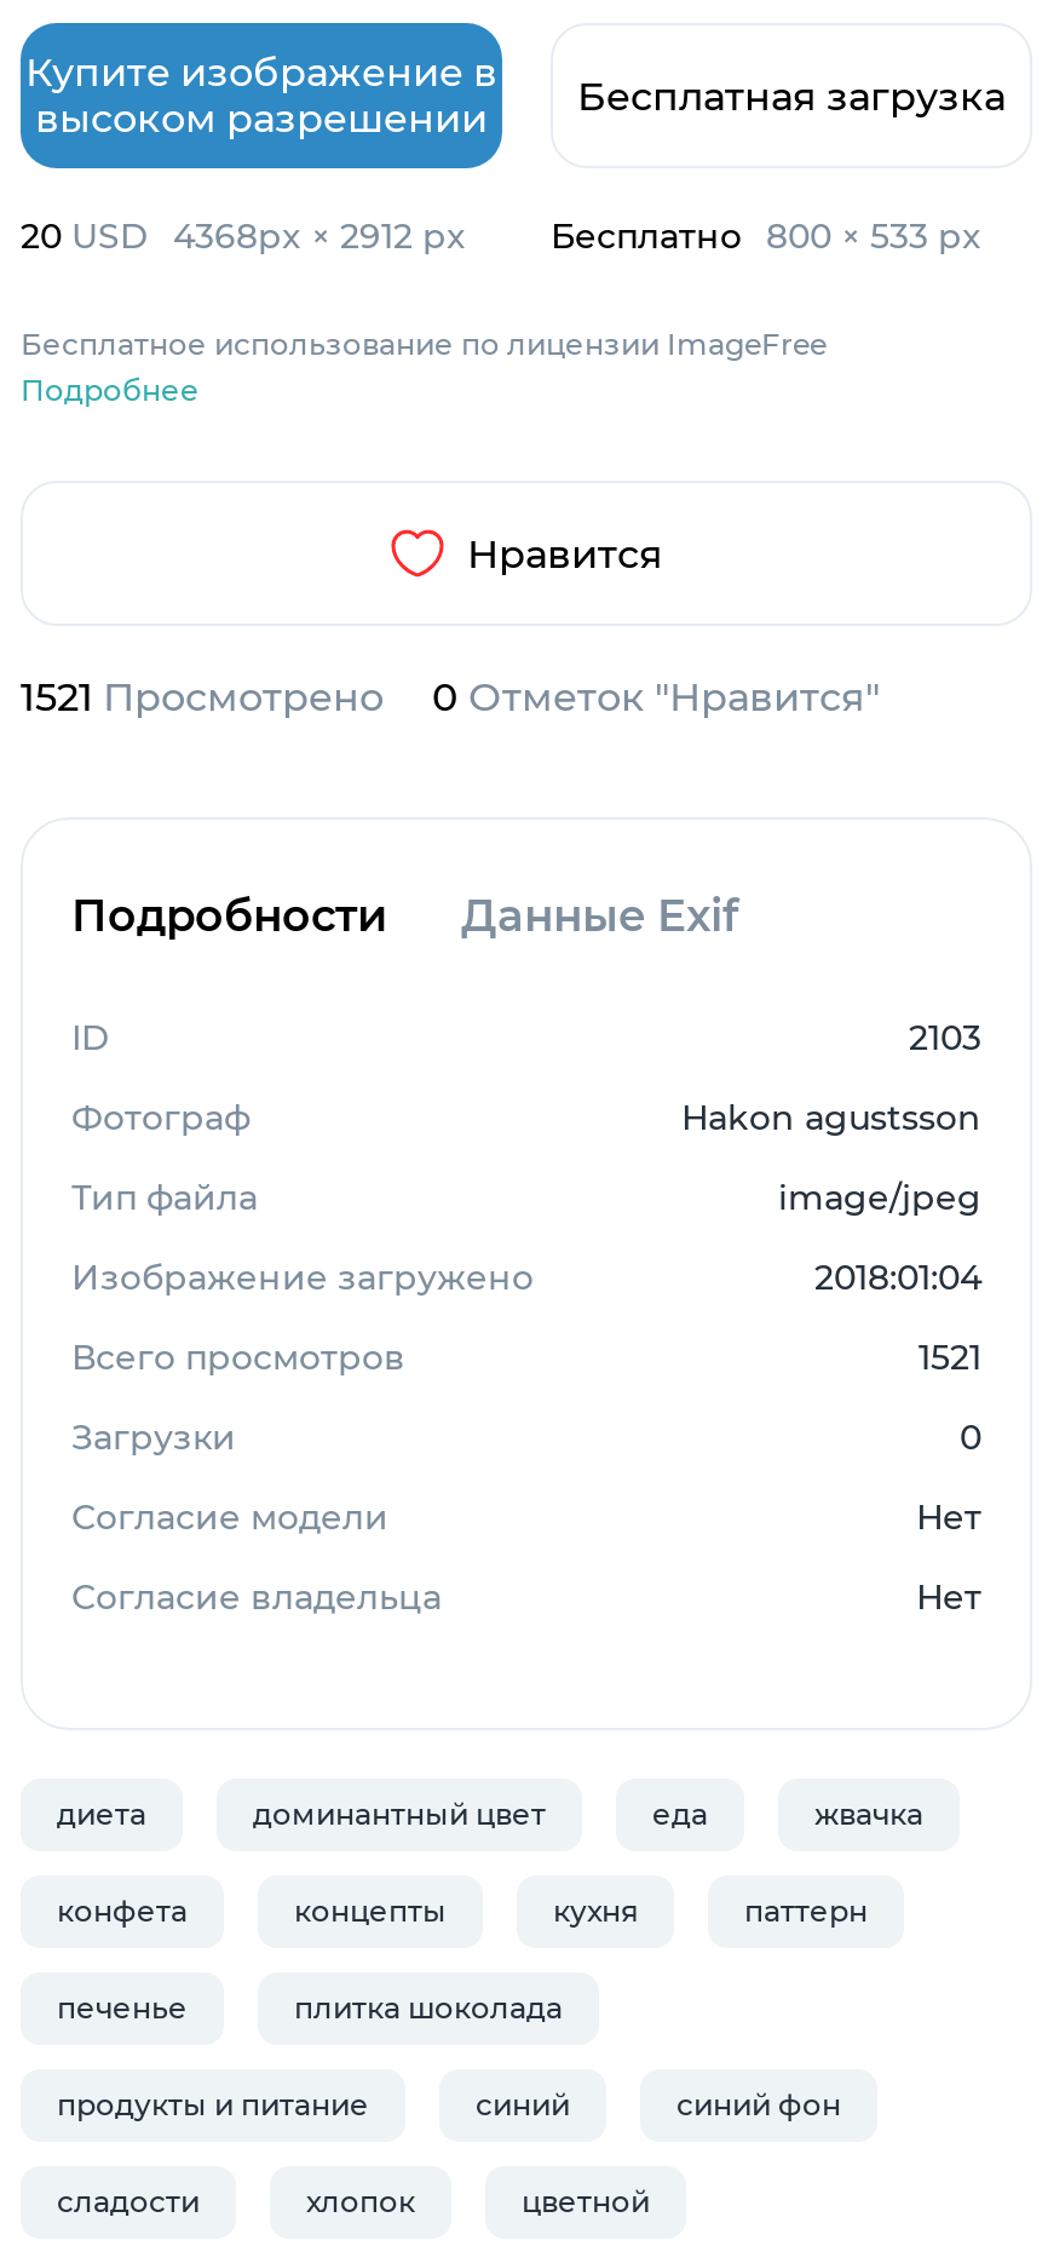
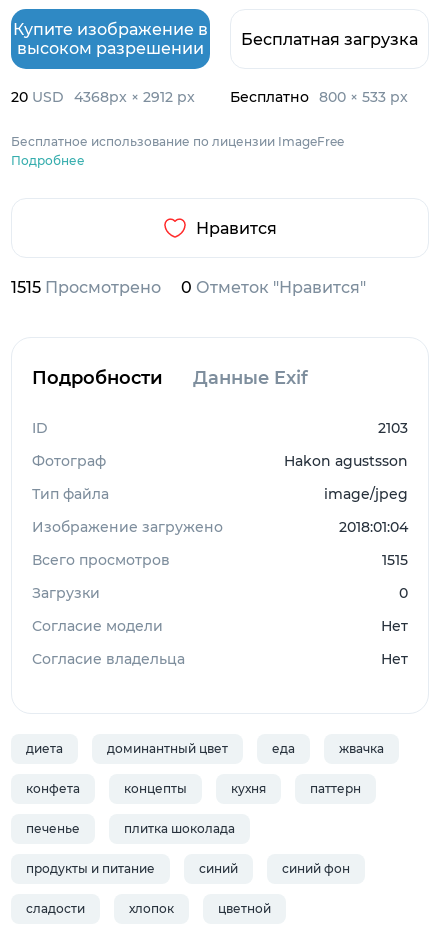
[21,676,384,722] 1521 Просмотрено -> [11,278,161,297] 1515 Просмотрено
[919,1337,981,1380] 1521 -> [382,551,408,569] 1515

